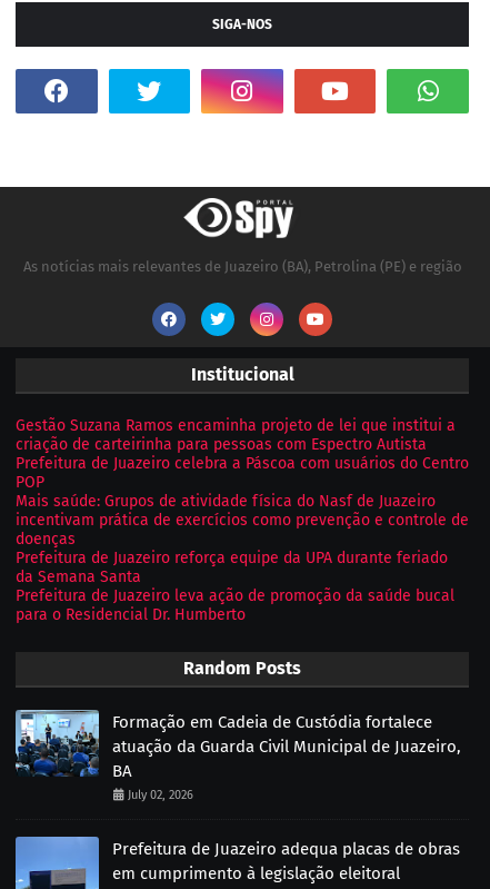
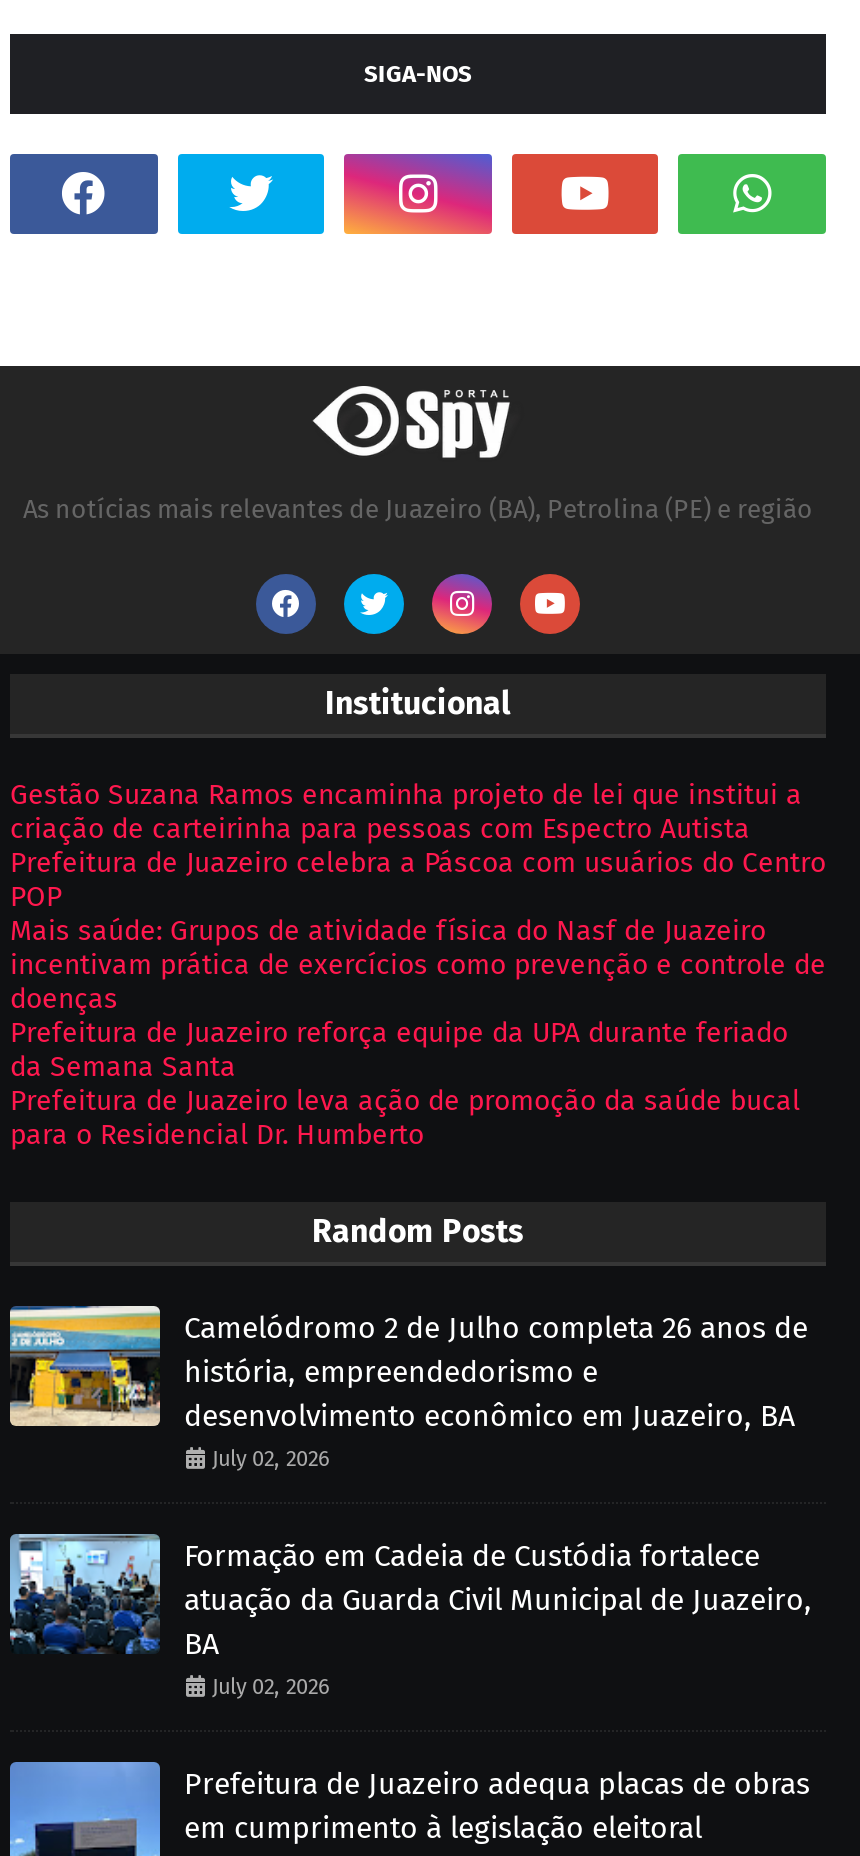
none -> [8,1304,808,1473] [image] | Camelódromo 2 de Julho completa 26 anos de | história, empreendedorismo e | desenvolvimento econômico em Juazeiro, BA | July 02, 2026

